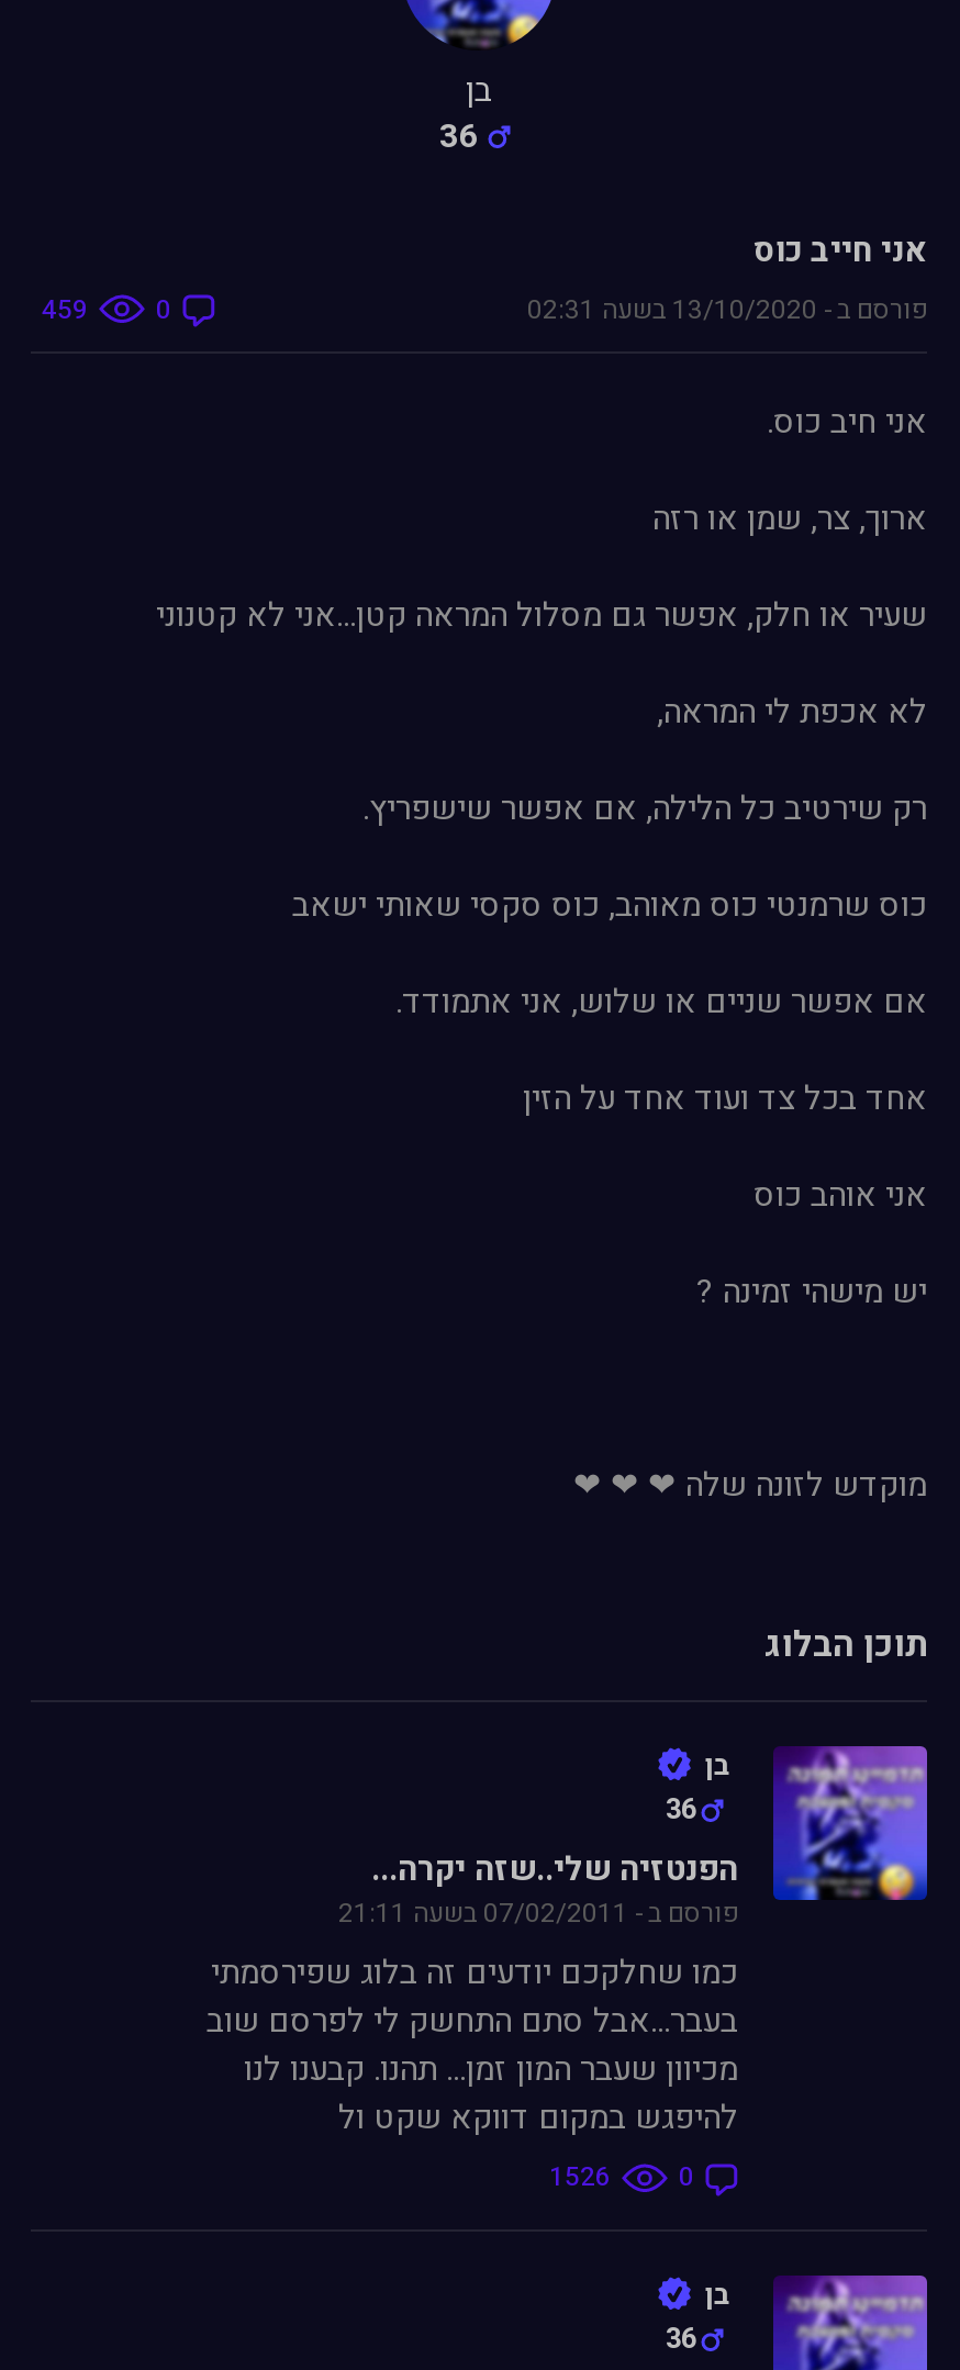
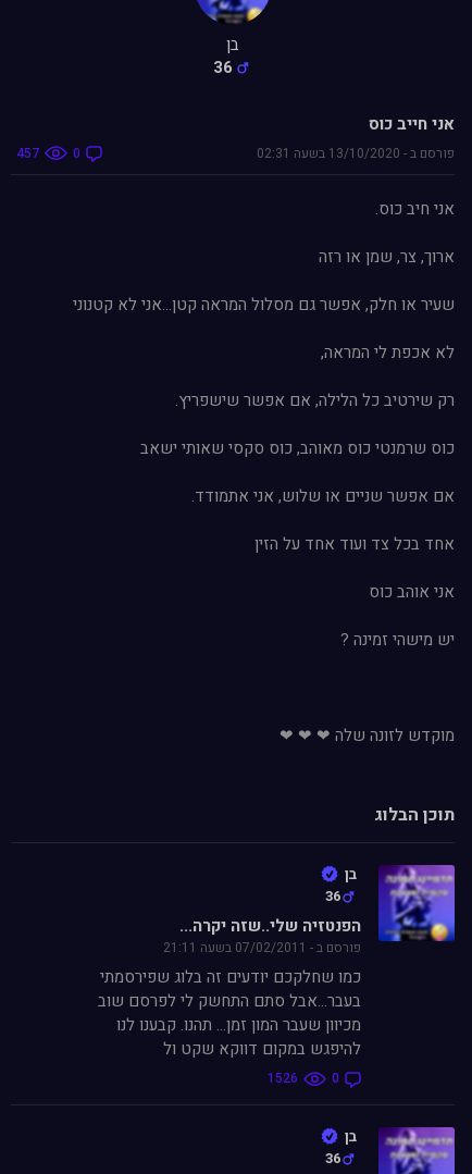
[42,290,171,329] 459 0 -> [16,144,80,163] 457 0

